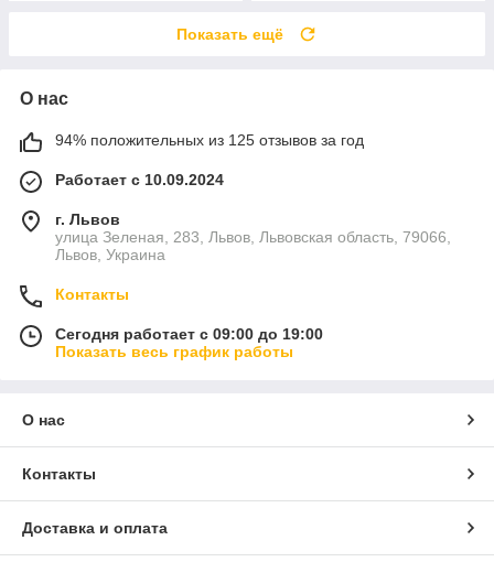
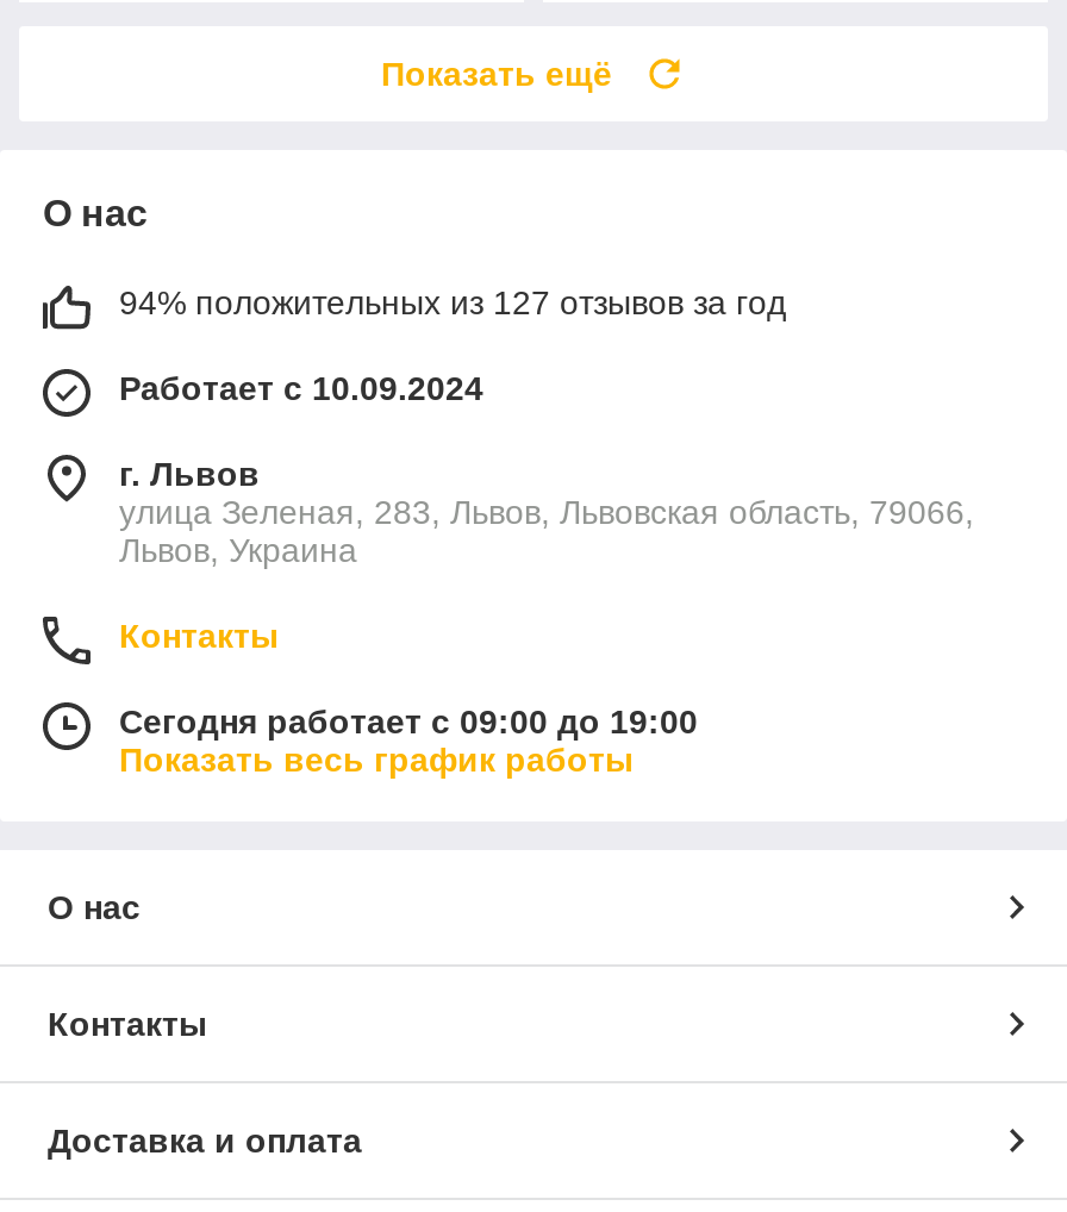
[55,131,364,149] 94% положительных из 125 отзывов за год -> [119,283,786,321] 94% положительных из 127 отзывов за год

